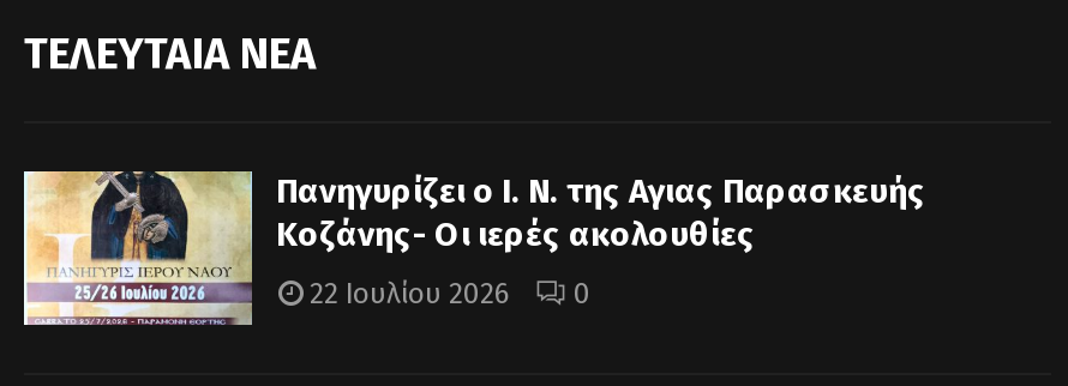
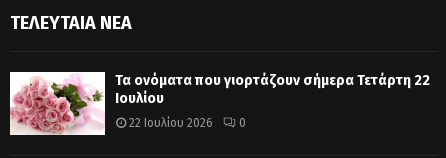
[22,168,926,326] [image] | Πανηγυρίζει ο Ι. Ν. της Αγιας Παρασκευής | Κοζάνης- Οι ιερές ακολουθίες -> [9,71,430,136] [image] | Τα ονόματα που γιορτάζουν σήμερα Τετάρτη 22 | Ιουλίου

